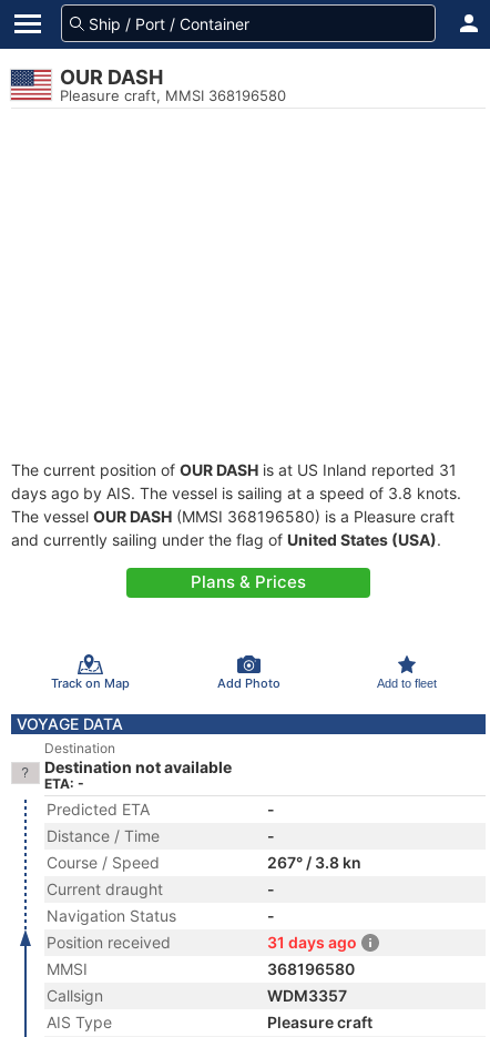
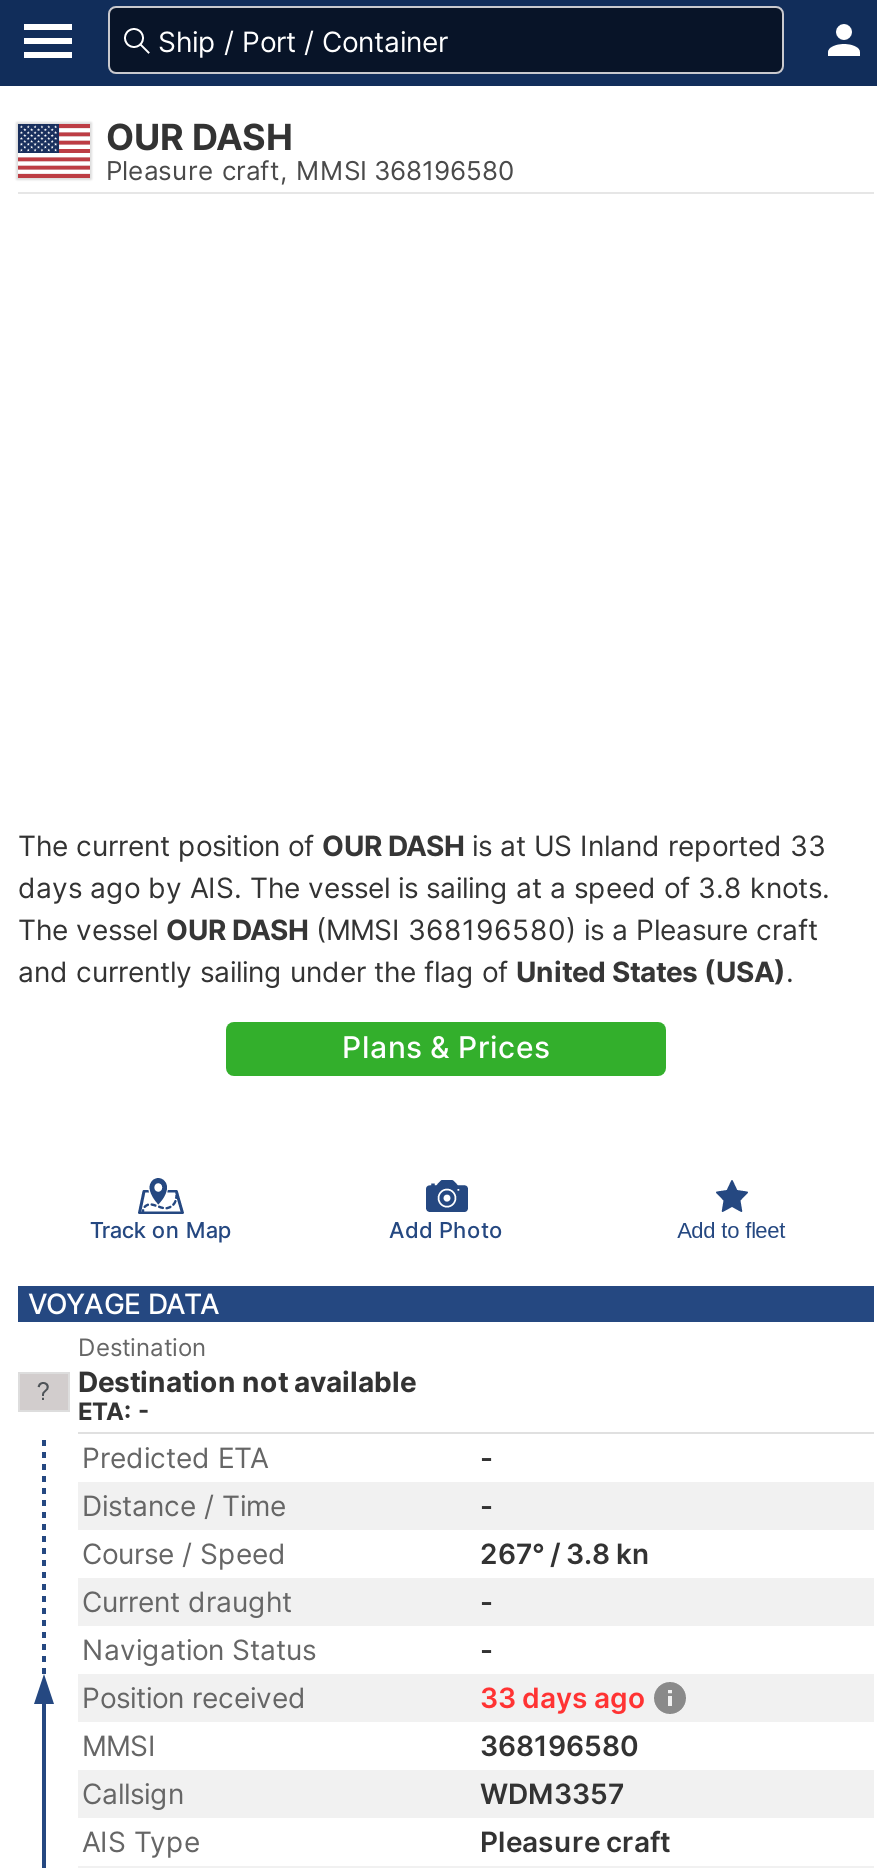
[11,460,457,479] The current position of OUR DASH is at US Inland reported 31 -> [18,828,826,862] The current position of OUR DASH is at US Inland reported 33
[267,933,357,952] 31 days ago -> [480,1680,646,1714] 33 days ago

